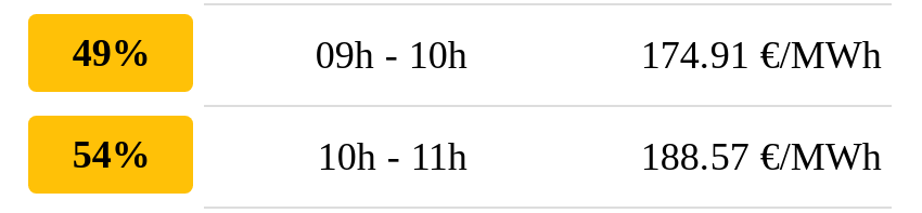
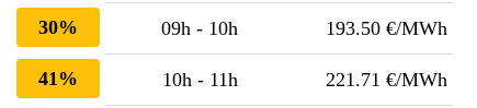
[72,30,151,74] 49% -> [39,16,78,38] 30%
[641,33,882,76] 174.91 €/MWh -> [326,17,448,39] 193.50 €/MWh
[72,132,151,175] 54% -> [39,67,78,89] 41%
[641,134,882,178] 188.57 €/MWh -> [326,68,448,90] 221.71 €/MWh

